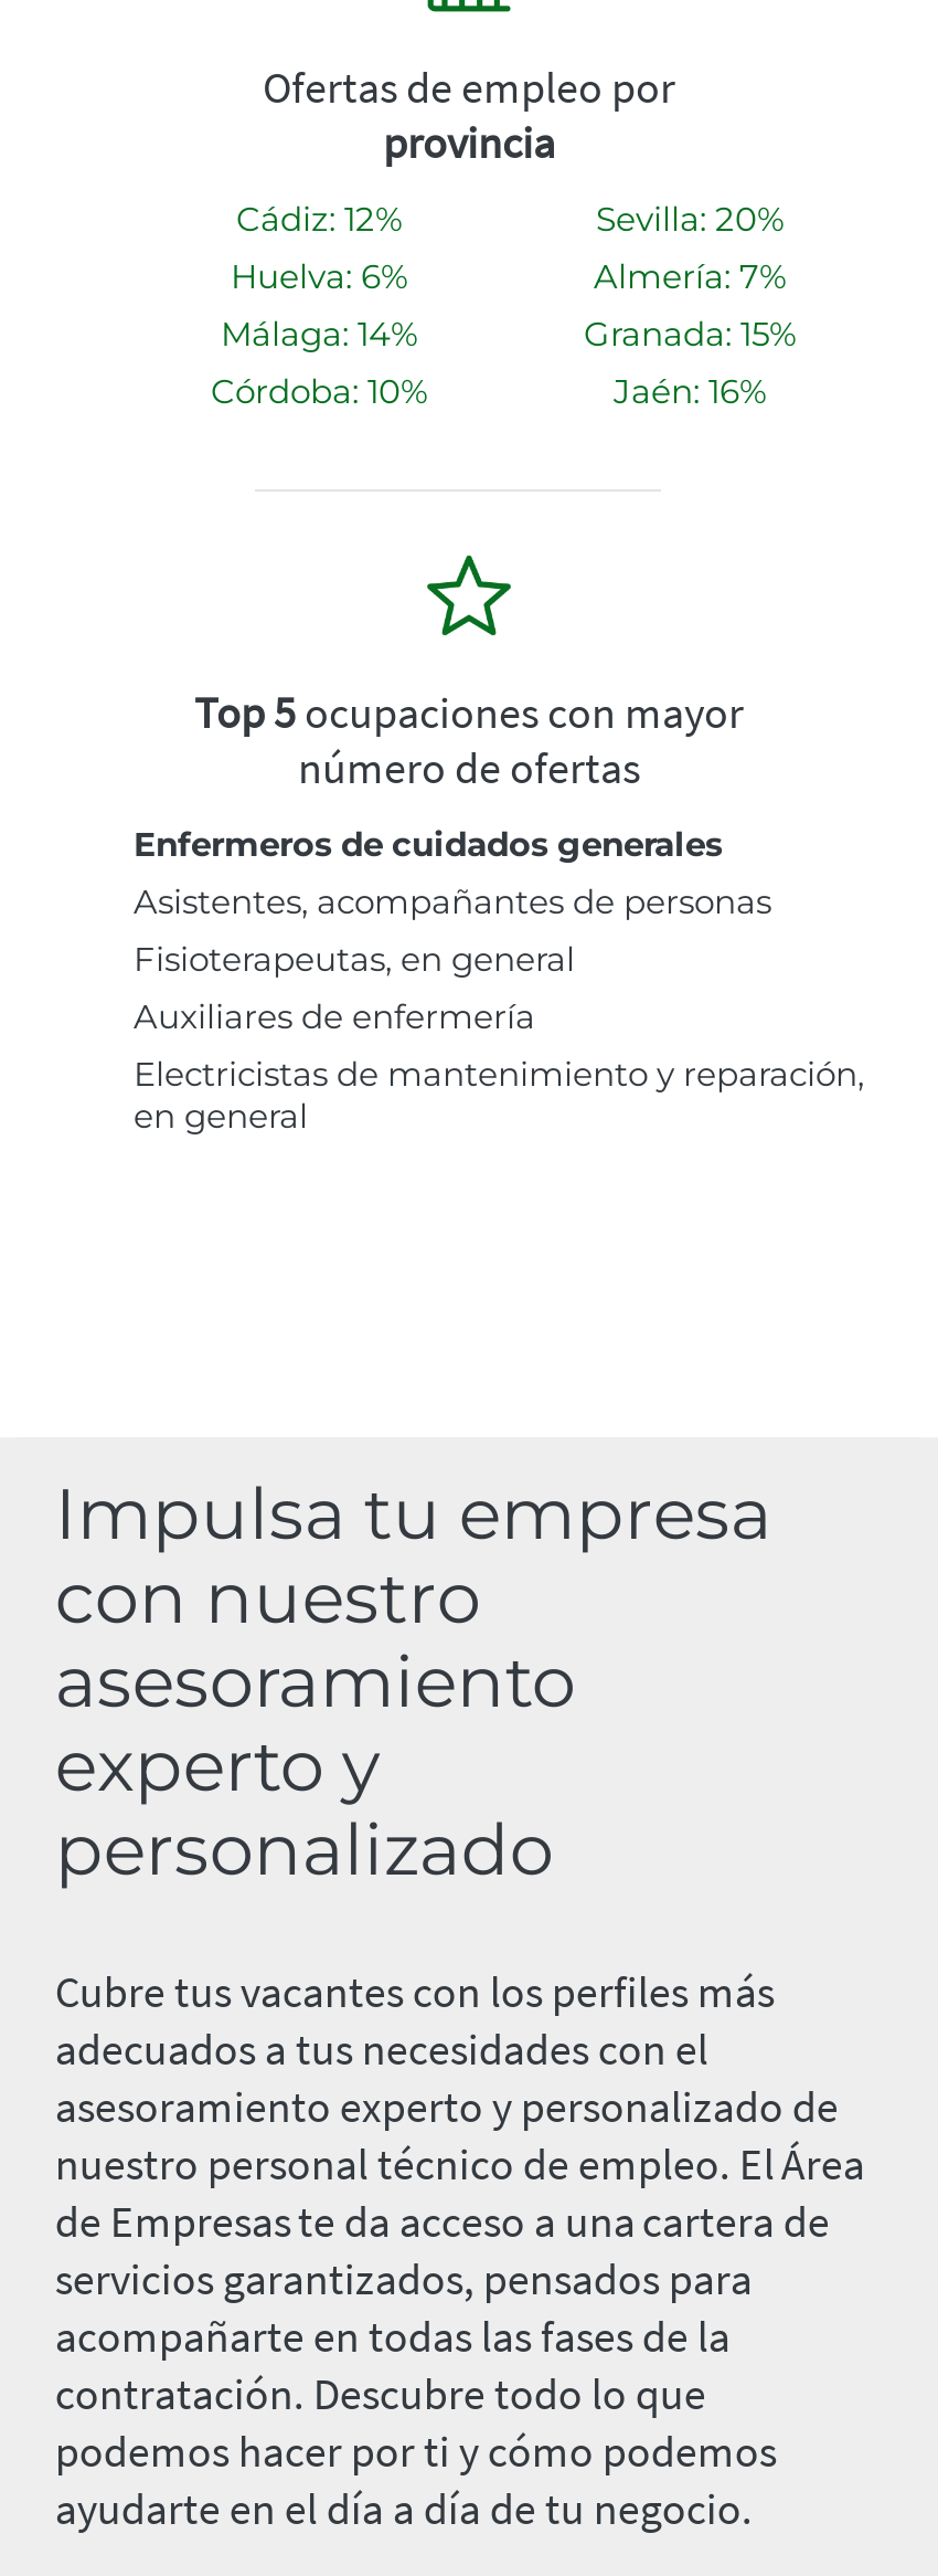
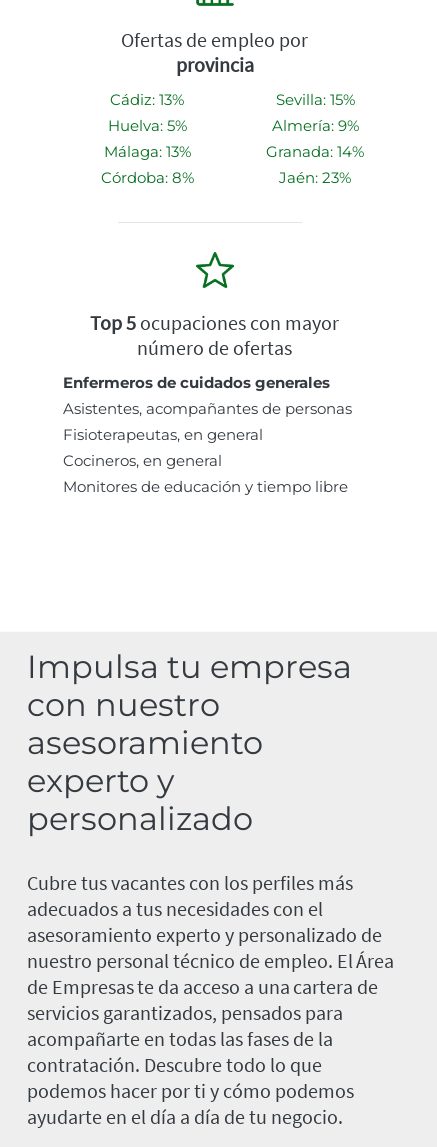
[236,198,402,240] Cádiz: 12% -> [110,90,184,109] Cádiz: 13%
[596,198,784,240] Sevilla: 20% -> [275,90,354,109] Sevilla: 15%
[231,256,407,298] Huelva: 6% -> [107,116,186,135] Huelva: 5%
[594,256,786,298] Almería: 7% -> [271,116,358,135] Almería: 9%
[221,313,417,355] Málaga: 14% -> [103,142,190,161] Málaga: 13%
[584,313,796,355] Granada: 15% -> [266,142,364,161] Granada: 14%
[211,371,427,413] Córdoba: 10% -> [100,168,193,187] Córdoba: 8%
[614,371,766,413] Jaén: 16% -> [279,168,351,187] Jaén: 23%
[134,996,864,1137] Auxiliares de enfermería | Electricistas de mantenimiento y reparación, | en general -> [63,451,348,496] Cocineros, en general | Monitores de educación y tiempo libre

